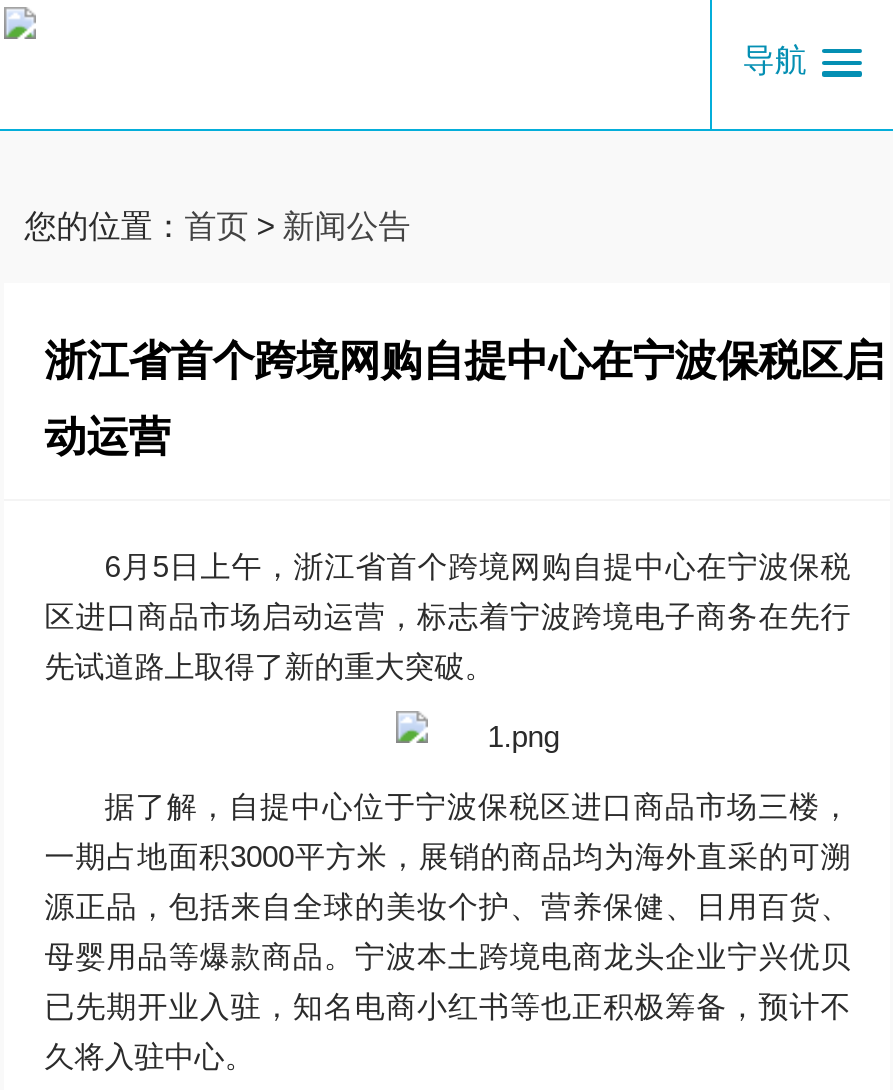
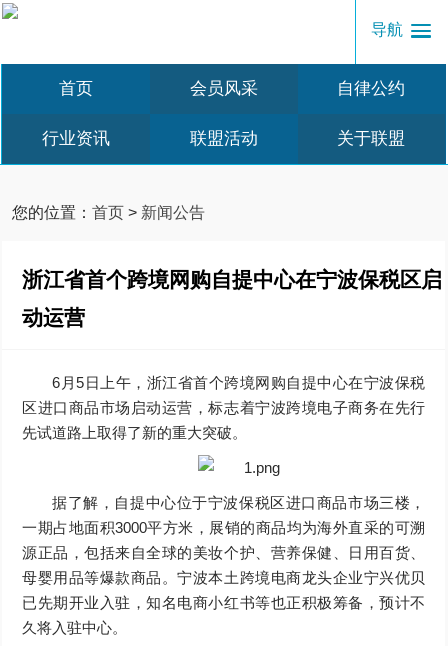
none -> [3,64,445,165] [image] | 首页 | 会员风采 | 自律公约 | 行业资讯 | 联盟活动 | 关于联盟

